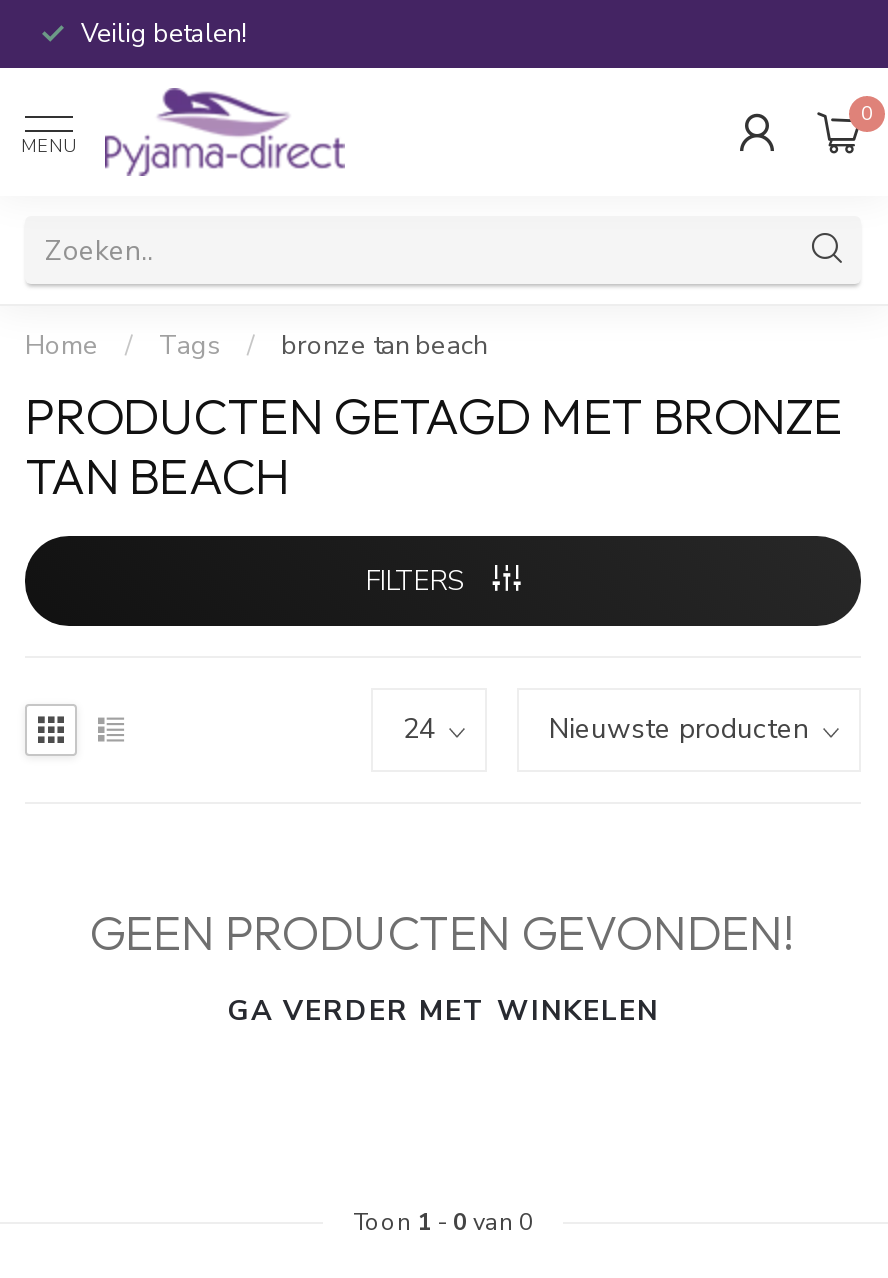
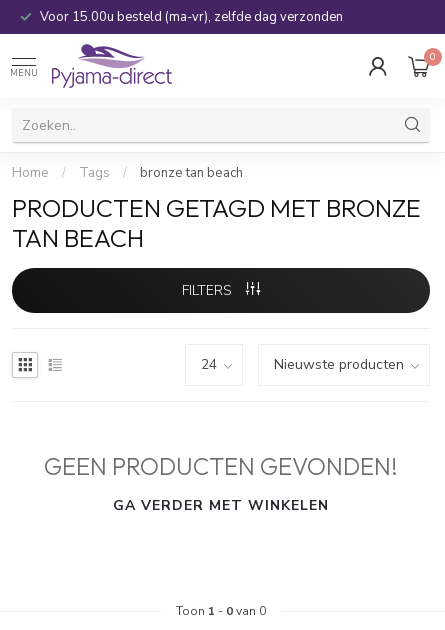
[81,16,247,52] Veilig betalen! -> [40,8,343,26] Voor 15.00u besteld (ma-vr), zelfde dag verzonden

